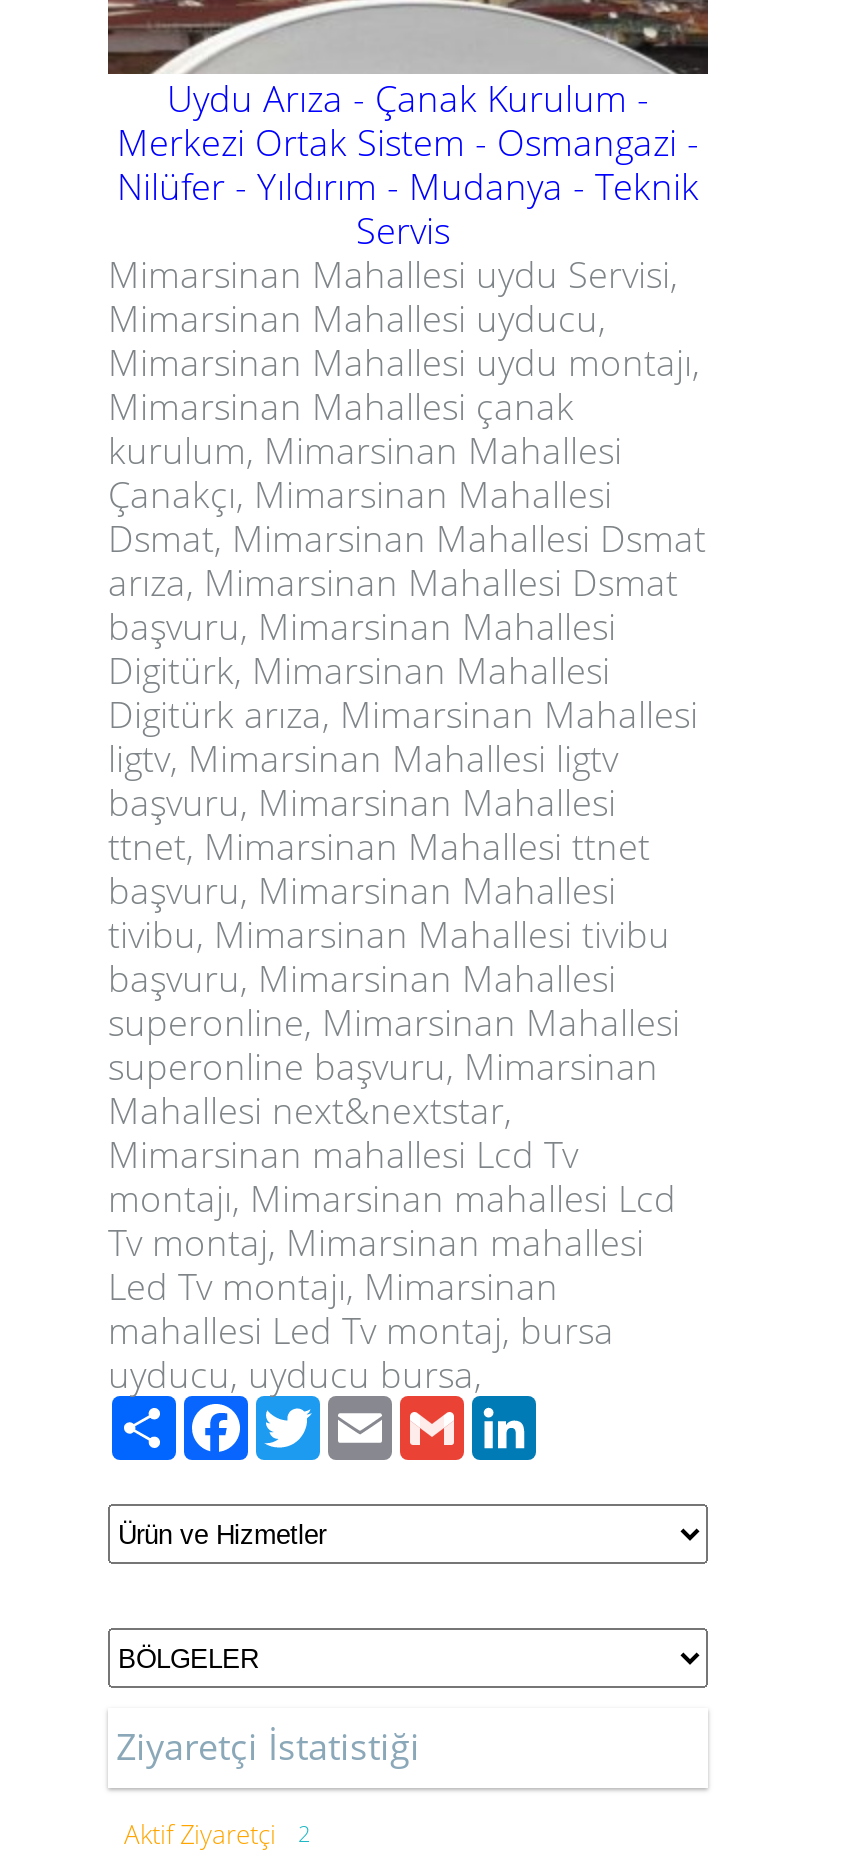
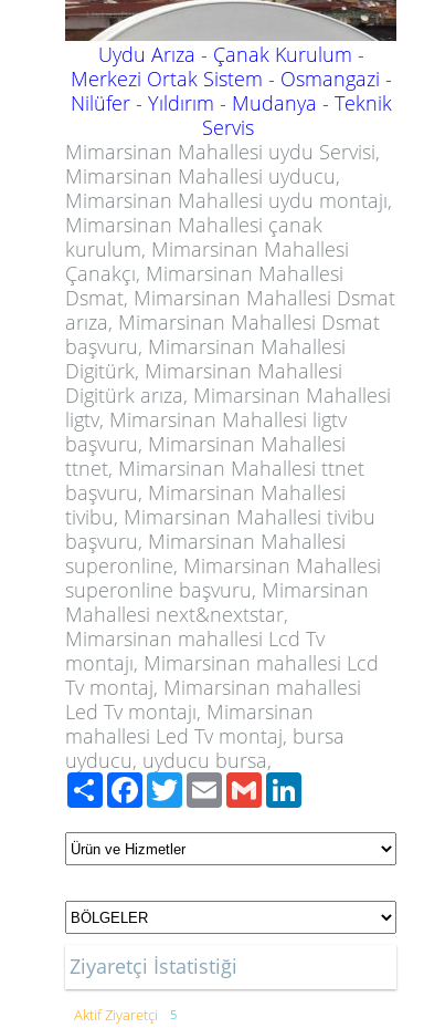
[124,1816,310,1852] Aktif Ziyaretçi 2 -> [74,1005,177,1025] Aktif Ziyaretçi 5

